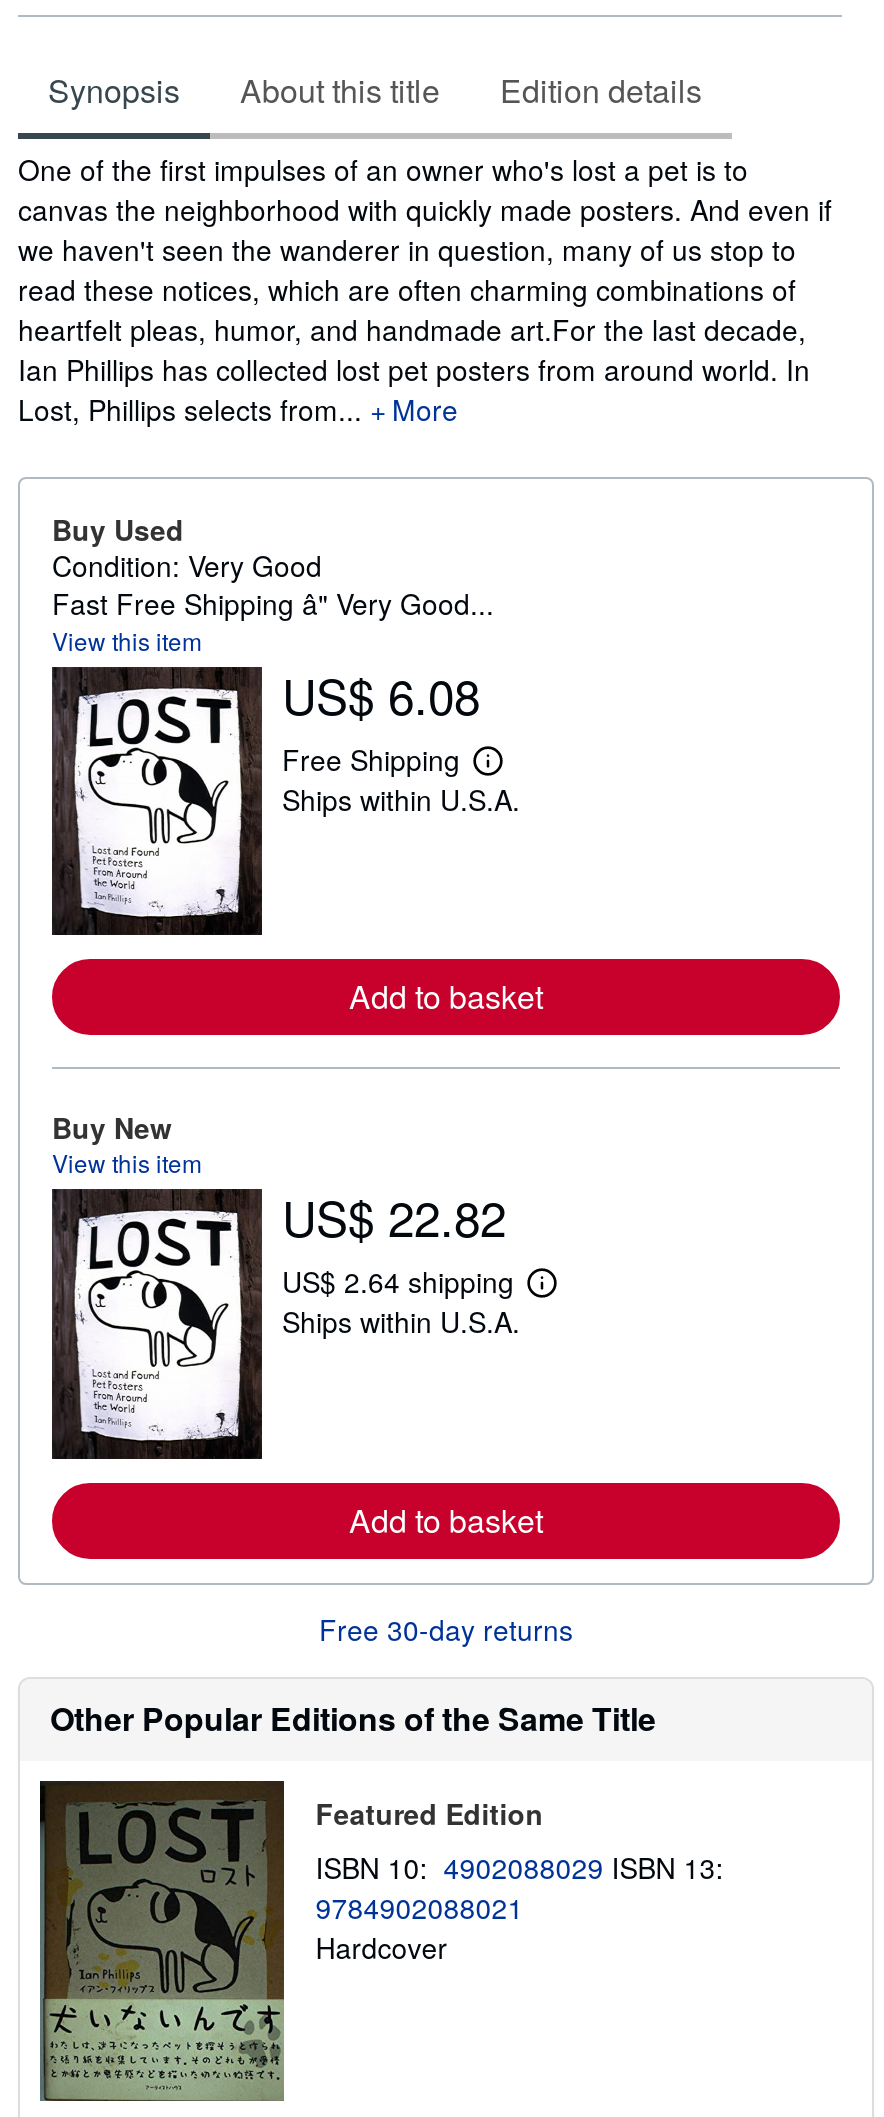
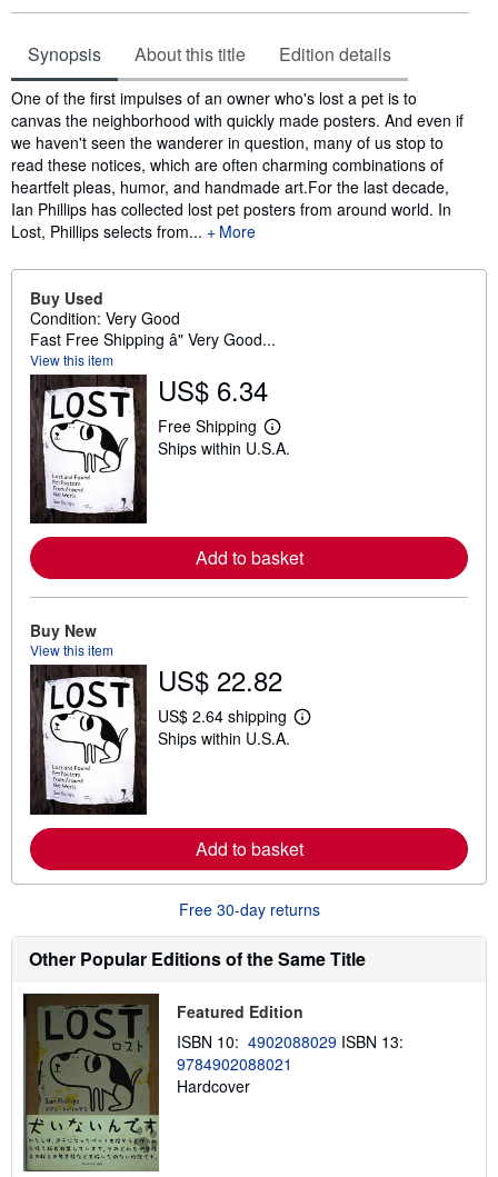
[282,659,480,729] US$ 6.08 -> [158,370,268,409] US$ 6.34

